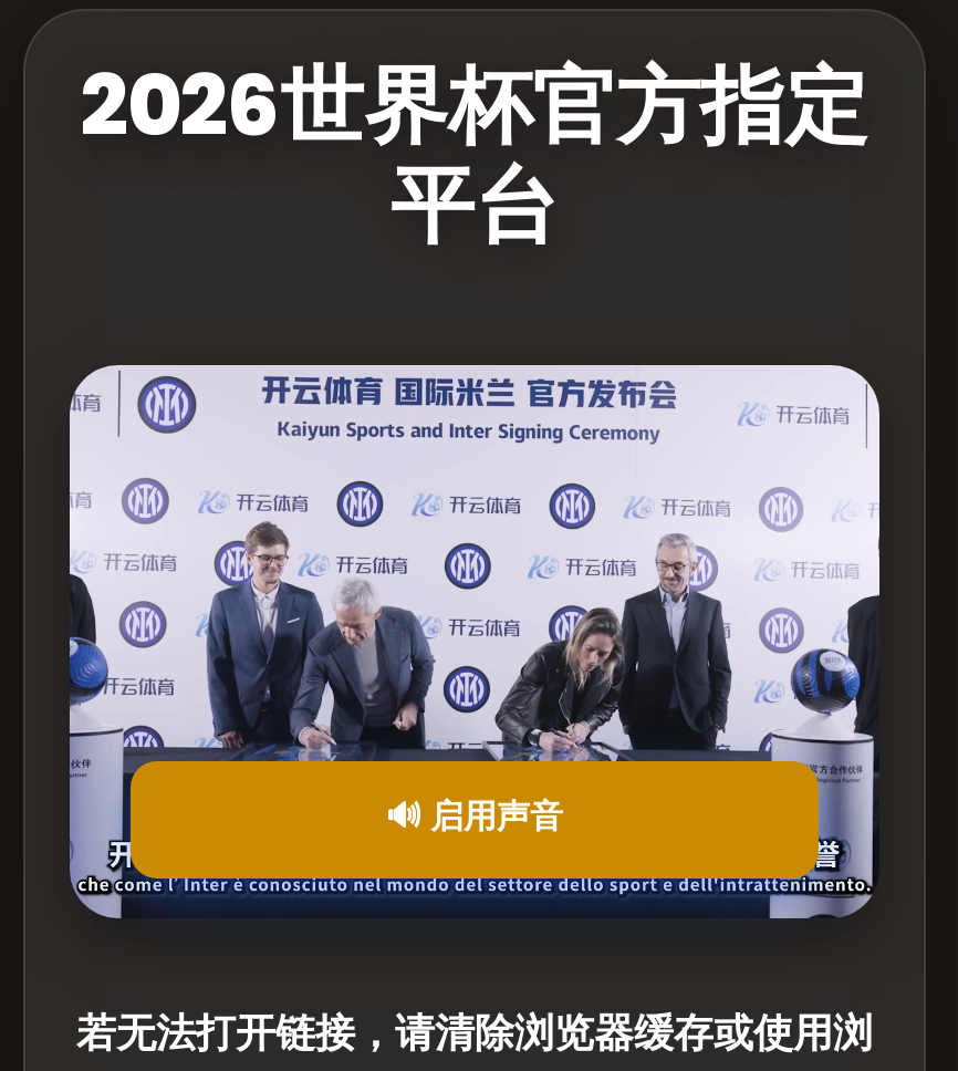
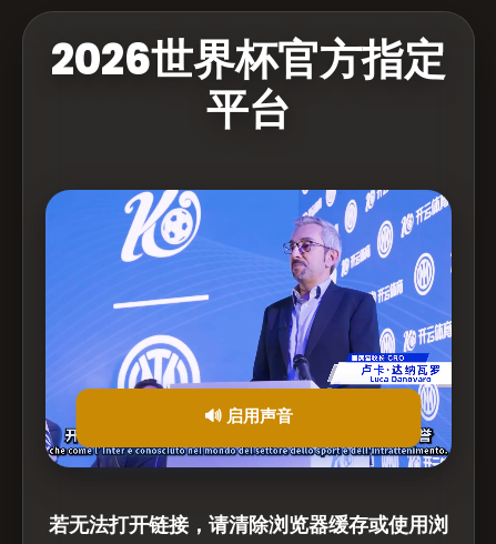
[67,363,882,918] [image] -> [44,189,453,469] [image]

